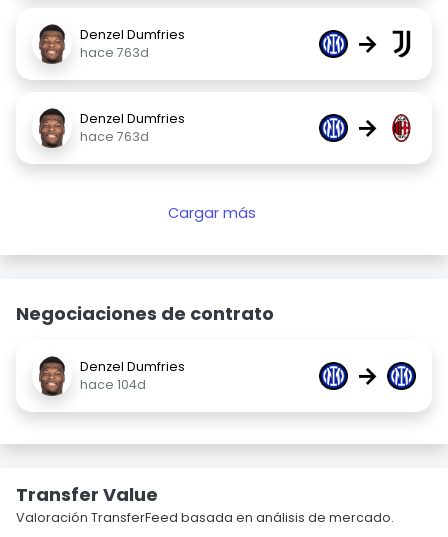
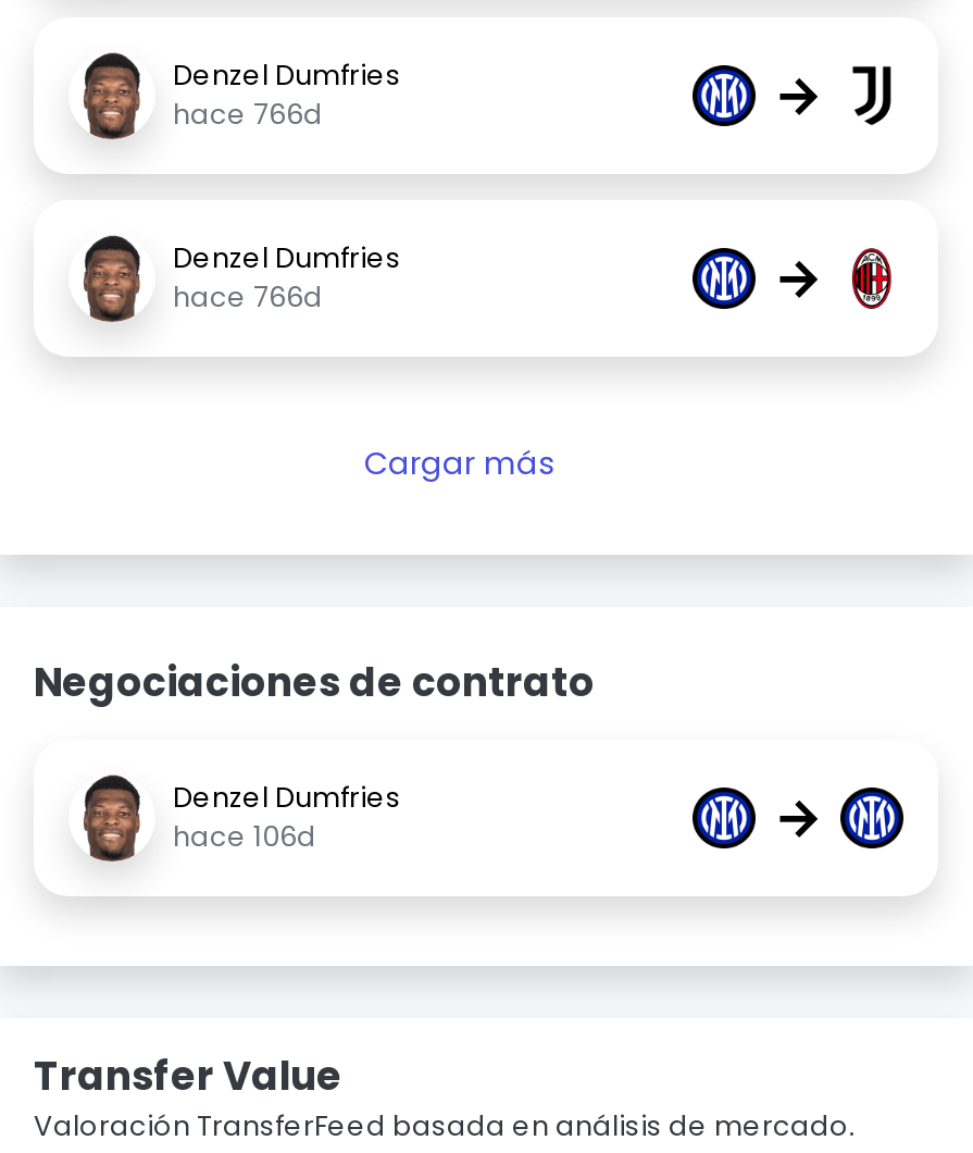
[80,44,149,61] hace 763d -> [173,96,323,133] hace 766d
[80,128,149,145] hace 763d -> [173,278,323,315] hace 766d
[80,376,146,393] hace 104d -> [173,818,316,855] hace 106d

